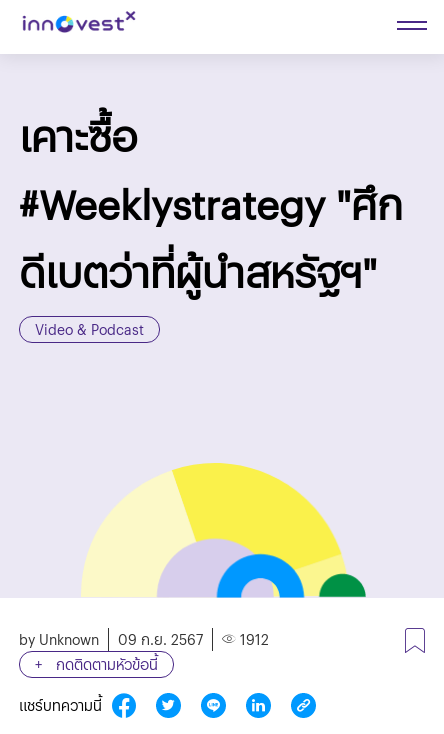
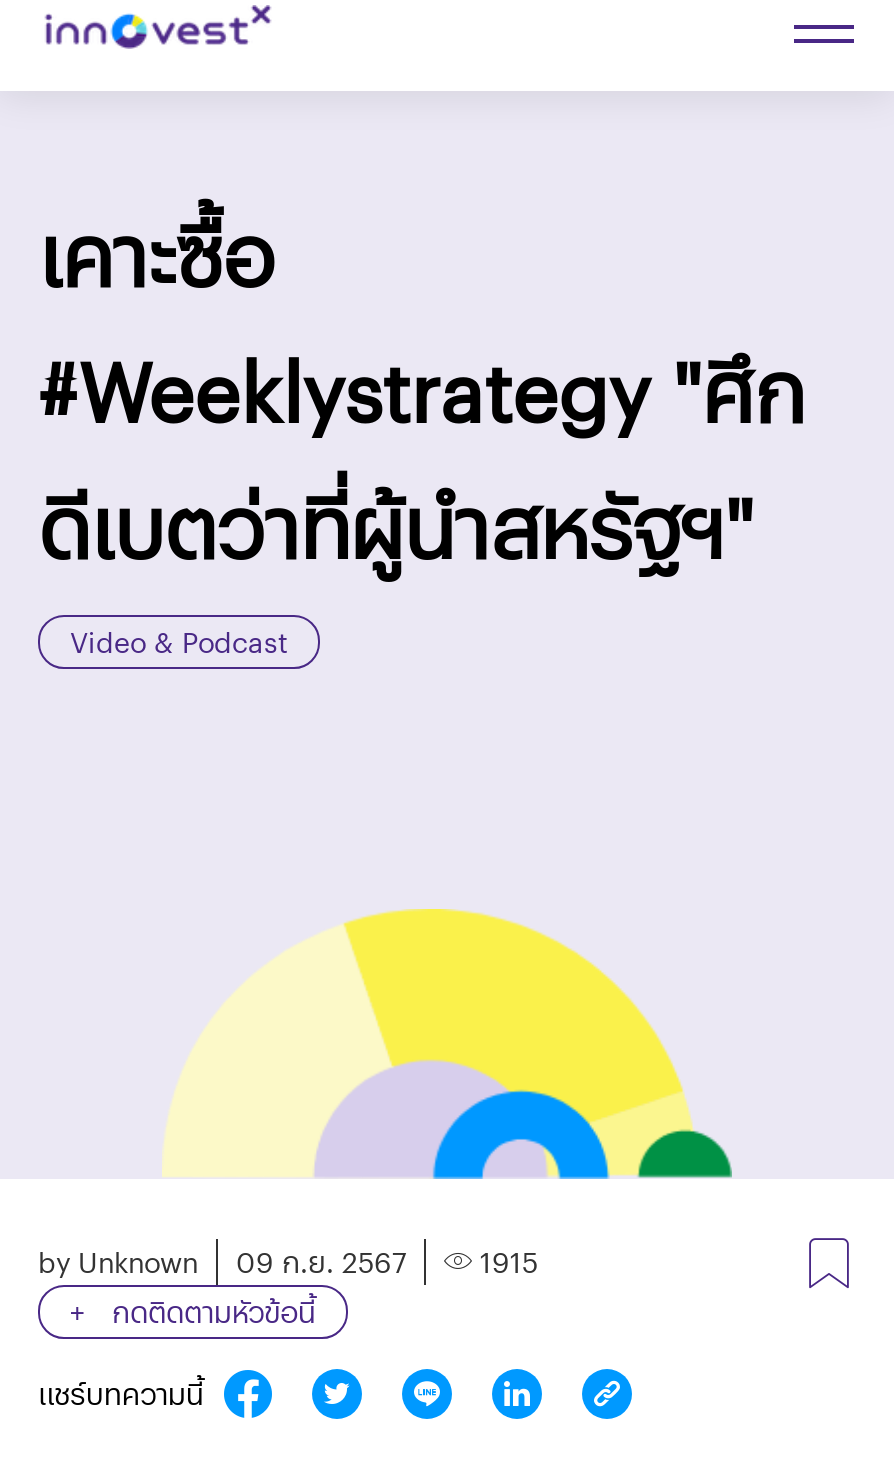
[19,629,269,649] by Unknown 09 ก.ย. 2567 1912 -> [38,1241,538,1281] by Unknown 09 ก.ย. 2567 1915

